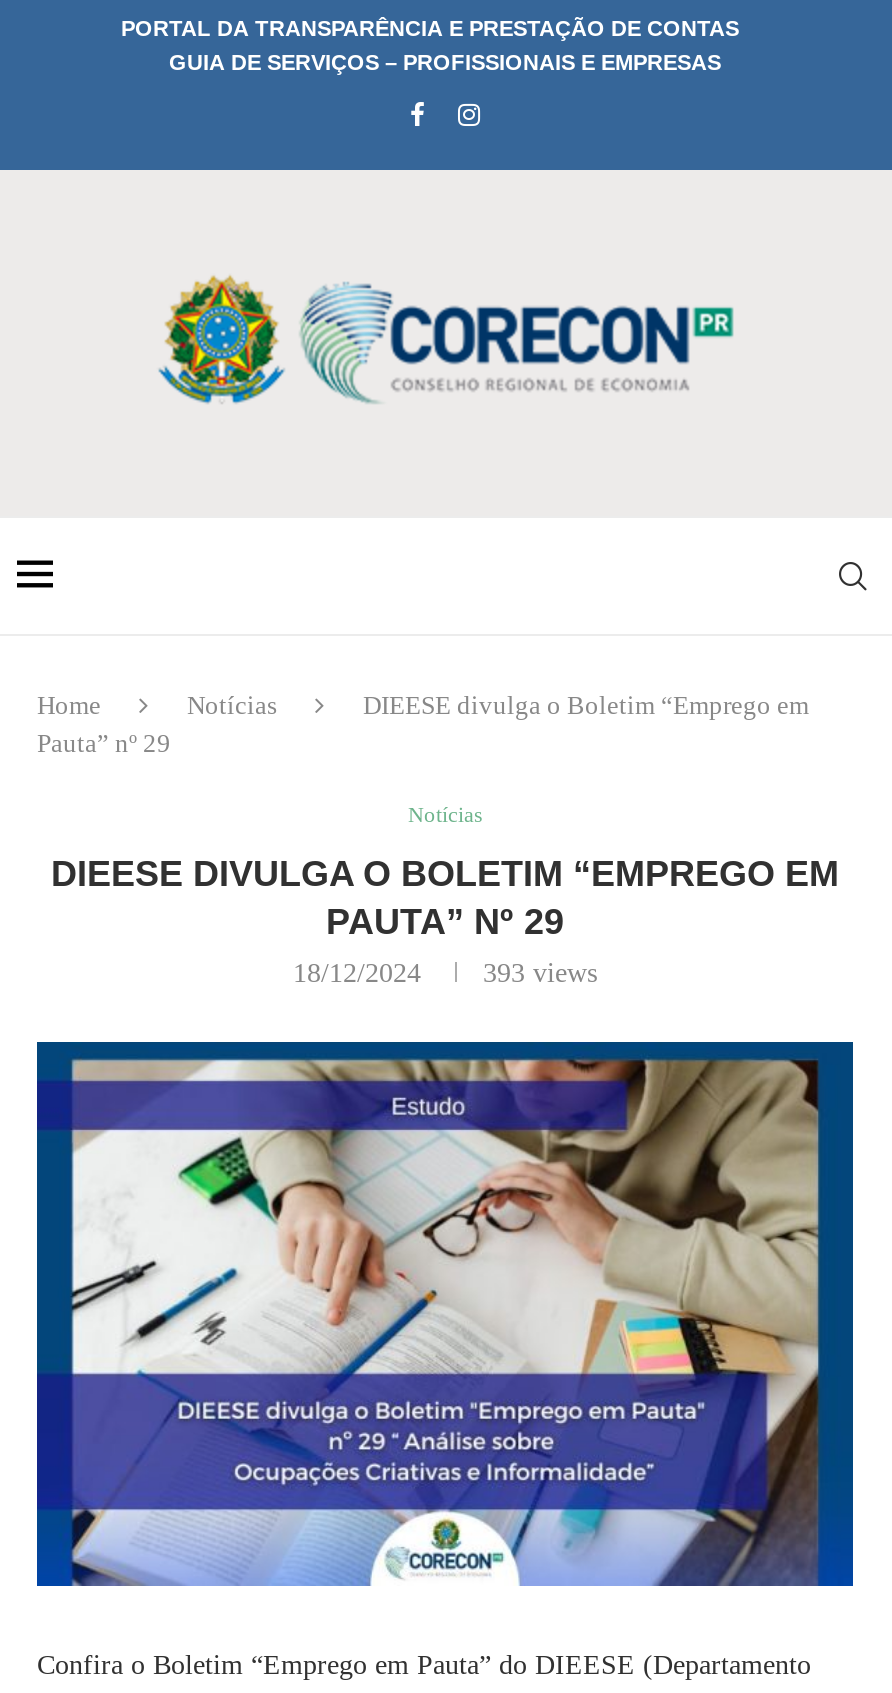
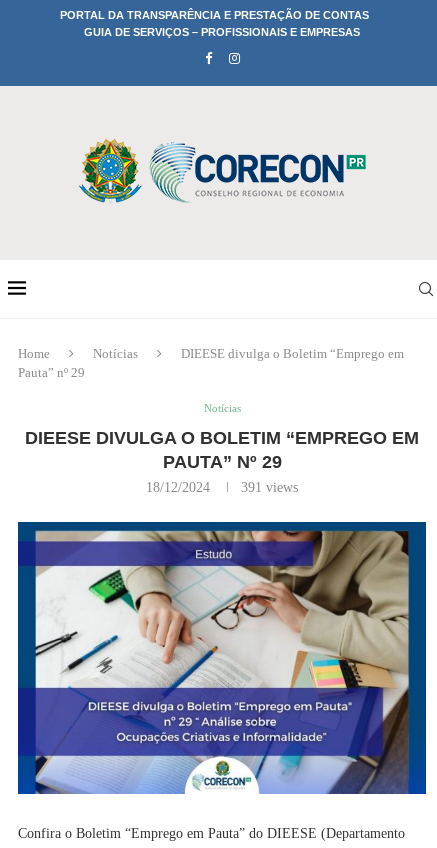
[483,958,597,988] 393 views -> [241,480,298,495] 391 views

